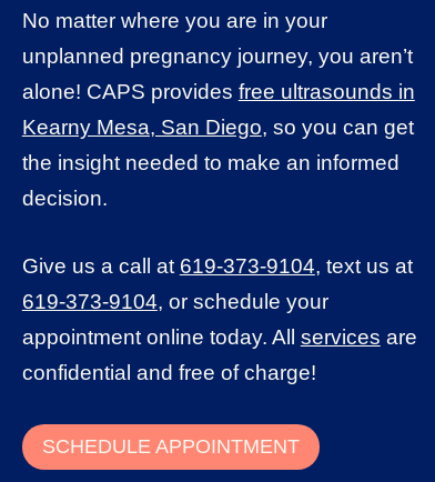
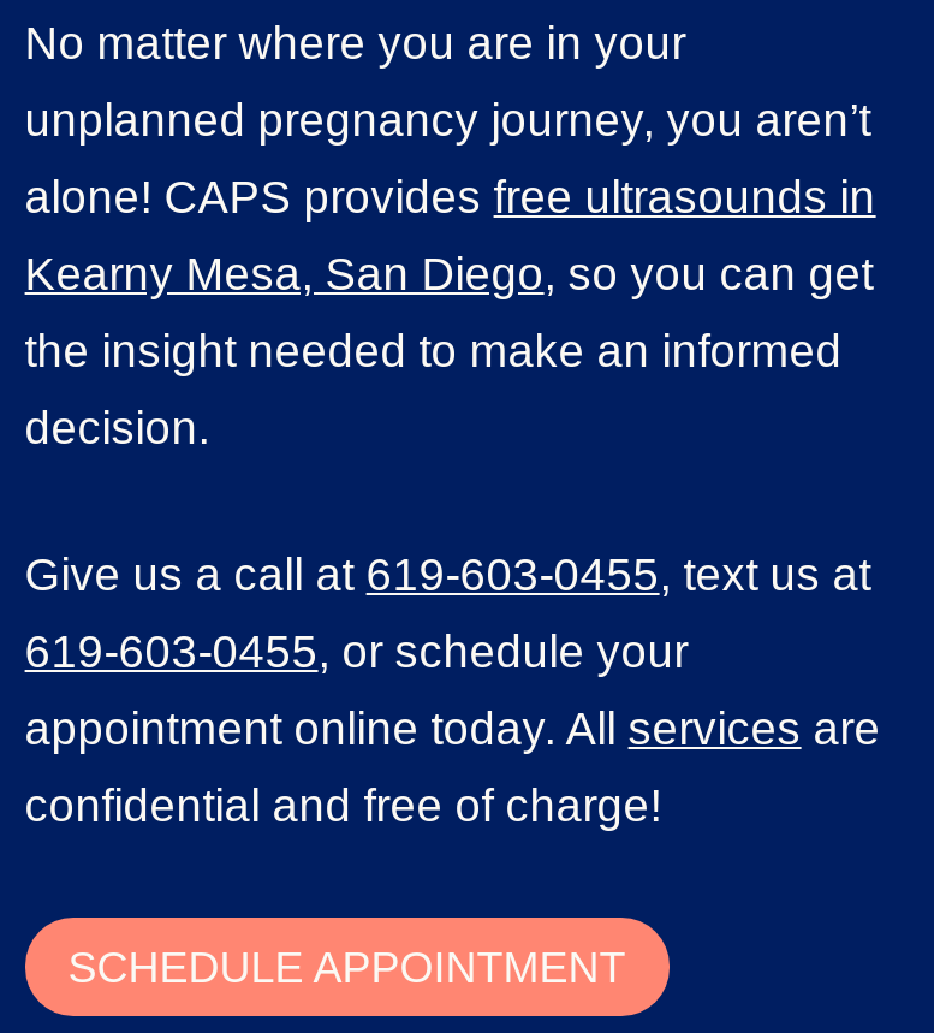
[22,254,413,278] Give us a call at 619-373-9104, text us at -> [25,550,871,600] Give us a call at 619-603-0455, text us at
[22,290,328,313] 619-373-9104, or schedule your -> [25,627,688,677] 619-603-0455, or schedule your

